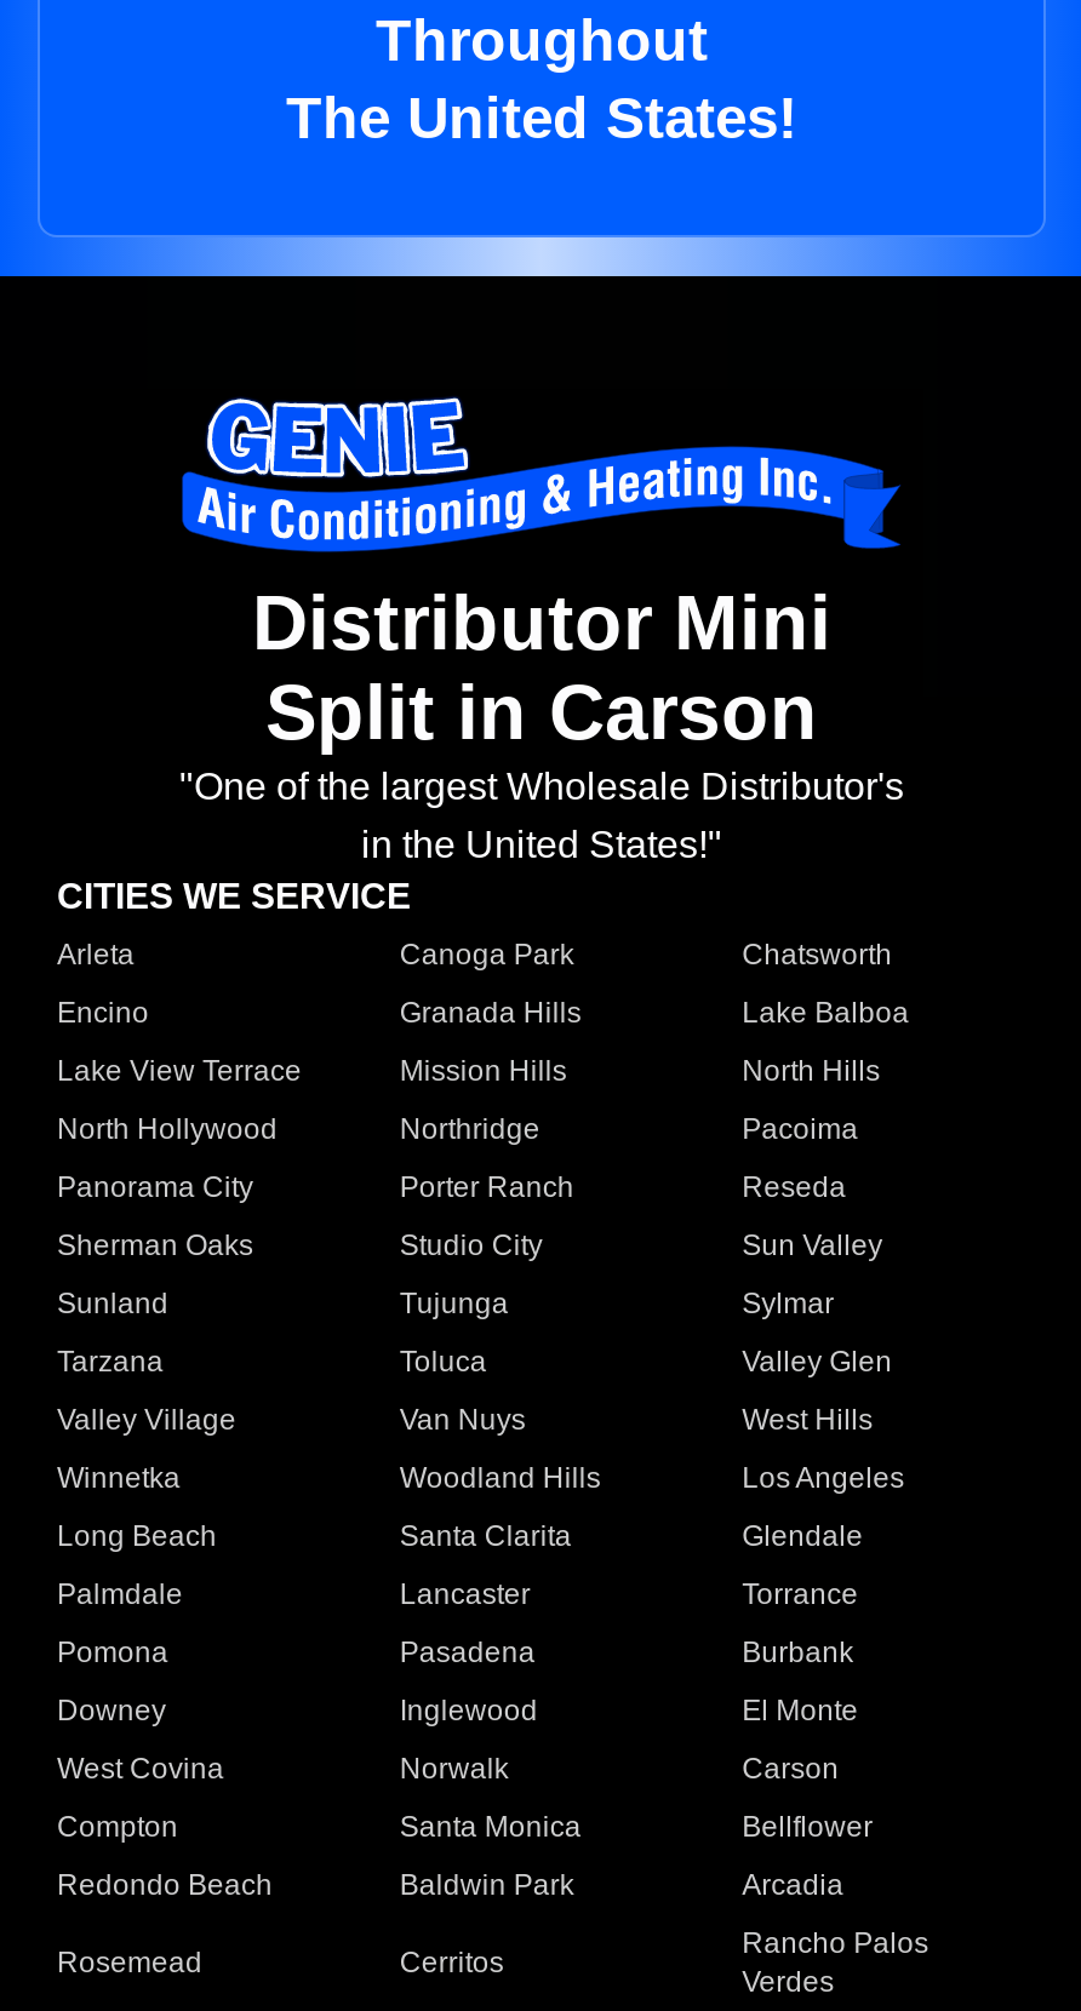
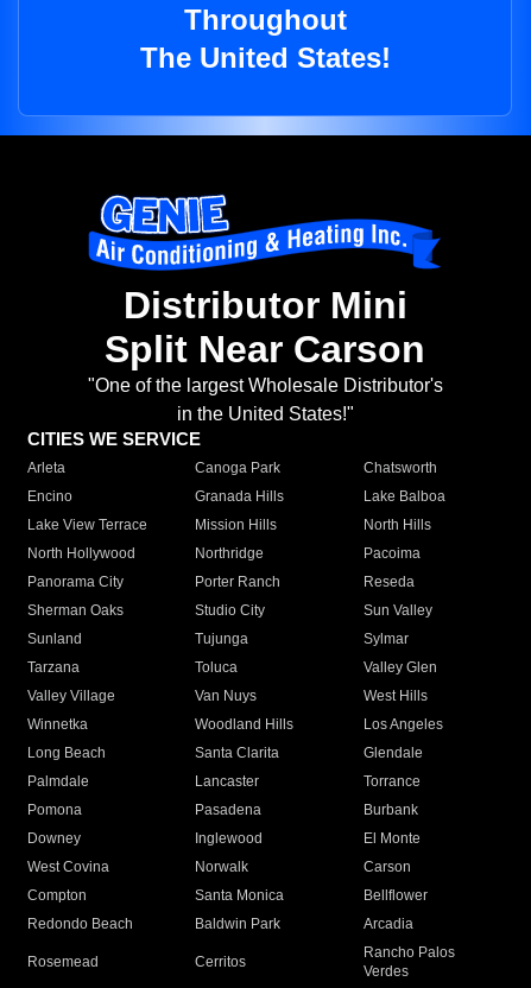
[265,669,818,757] Split in Carson -> [105,328,425,371] Split Near Carson

